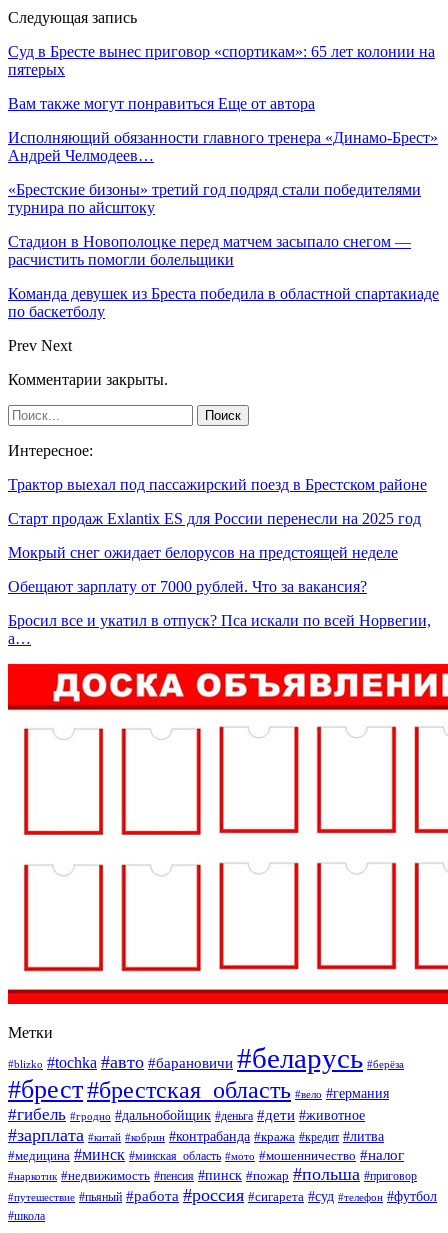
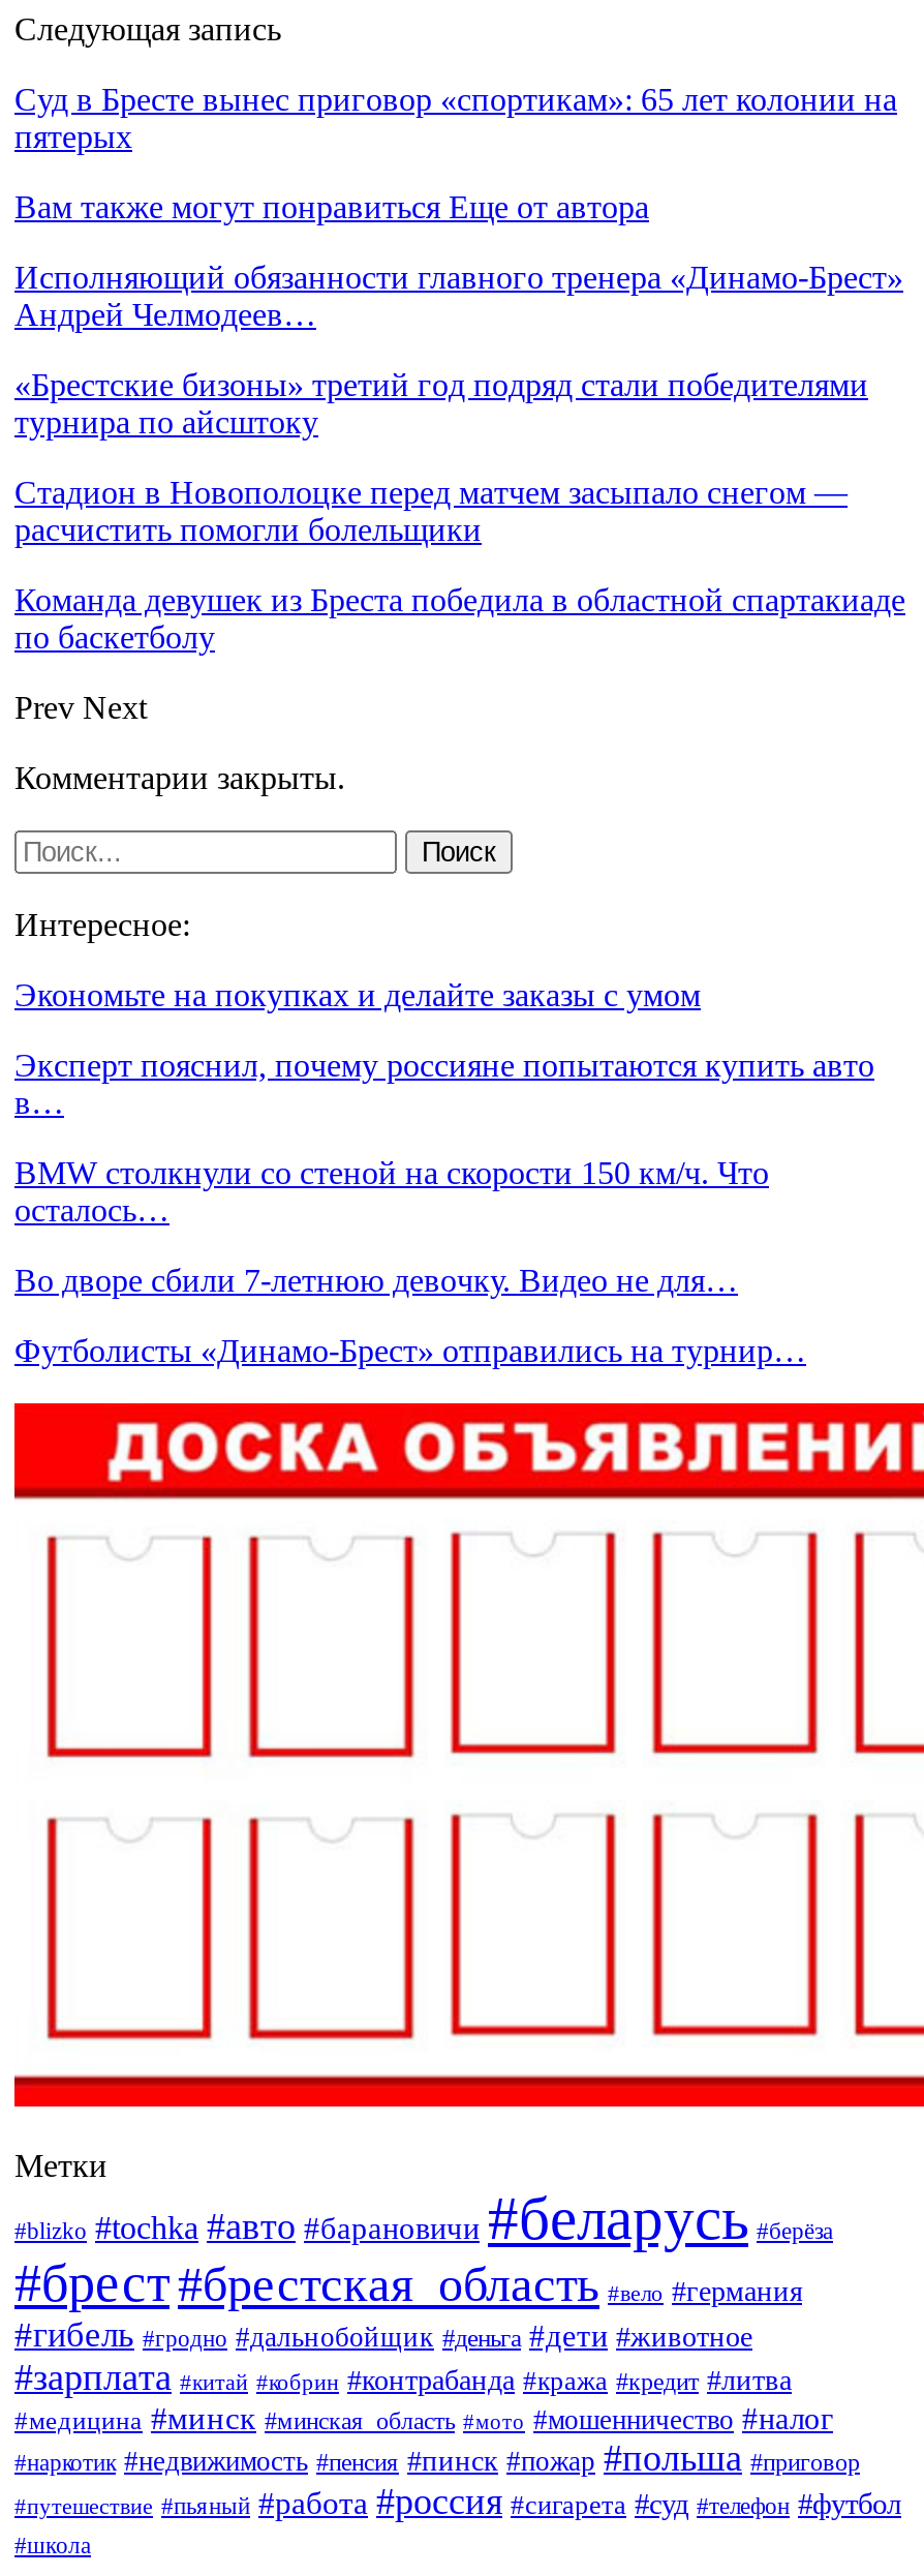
[8,476,427,493] Трактор выехал под пассажирский поезд в Брестском районе -> [14,977,701,1012] Экономьте на покупках и делайте заказы с умом
[8,510,421,527] Старт продаж Exlantix ES для России перенесли на 2025 год -> [14,1047,874,1120] Эксперт пояснил, почему россияне попытаются купить авто | в…
[8,544,398,561] Мокрый снег ожидает белорусов на предстоящей неделе -> [14,1155,769,1227] BMW столкнули со стеной на скорости 150 км/ч. Что | осталось…
[8,578,367,595] Обещают зарплату от 7000 рублей. Что за вакансия? -> [14,1262,738,1297] Во дворе сбили 7-летнюю девочку. Видео не для…
[8,612,431,647] Бросил все и укатил в отпуск? Пса искали по всей Норвегии, | а… -> [14,1333,806,1368] Футболисты «Динамо-Брест» отправились на турнир…

